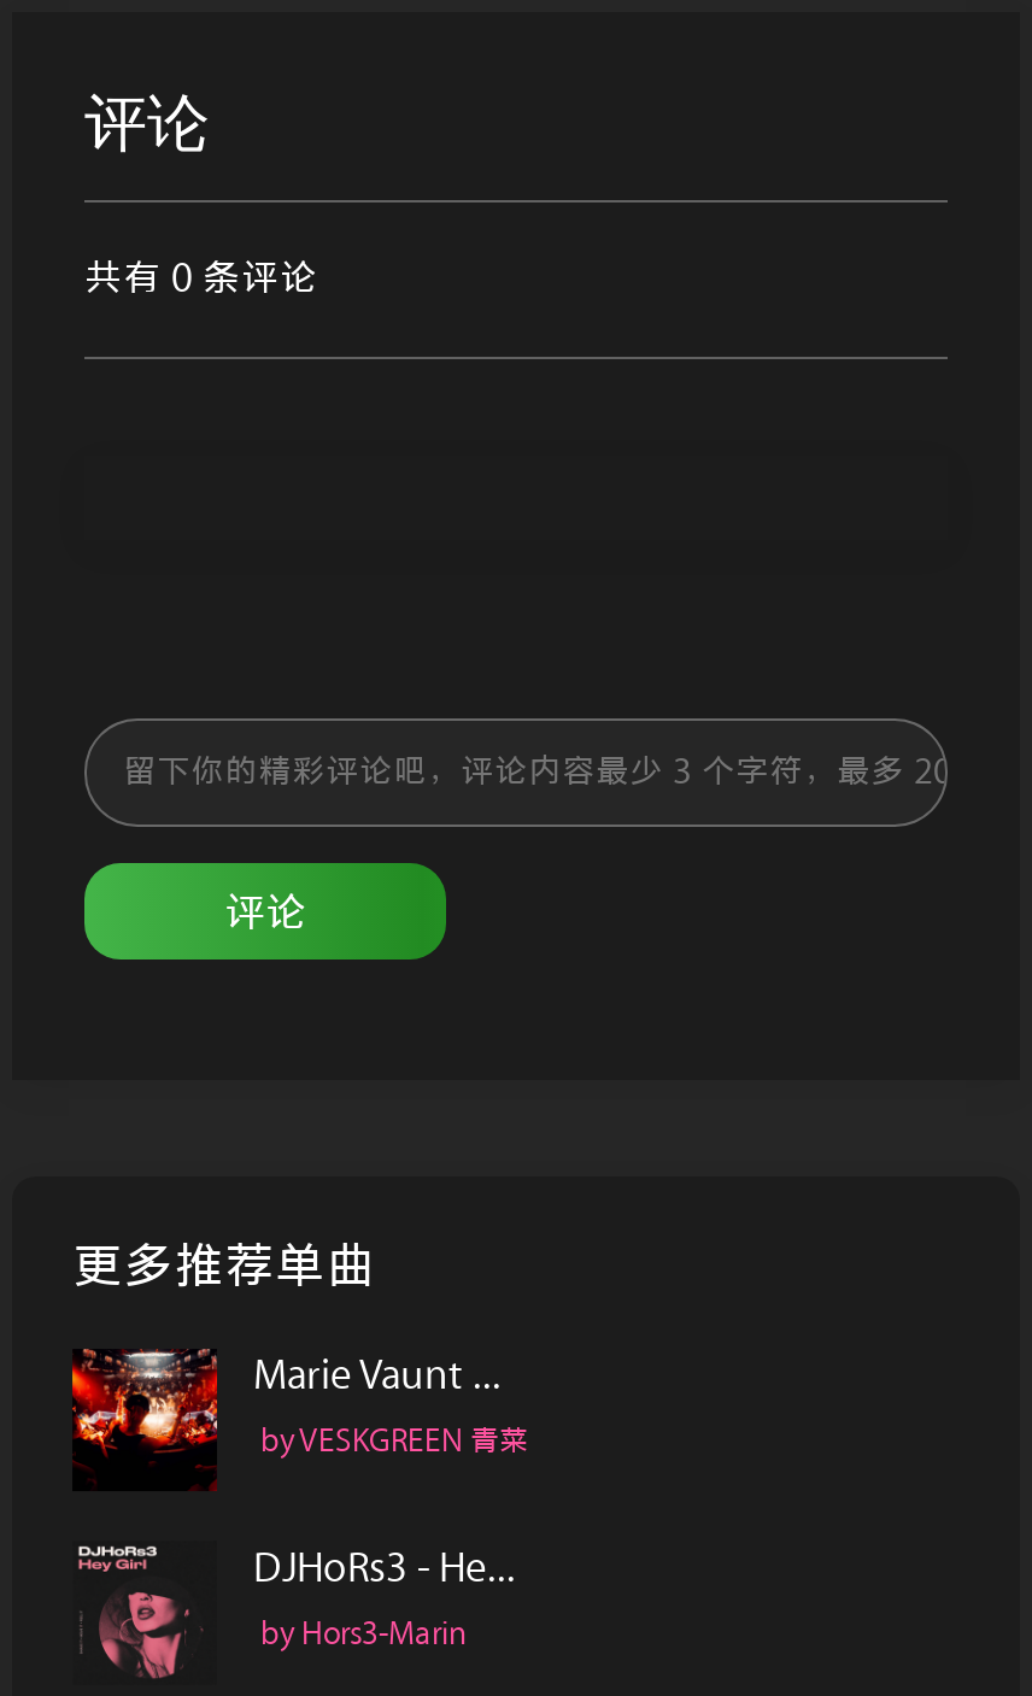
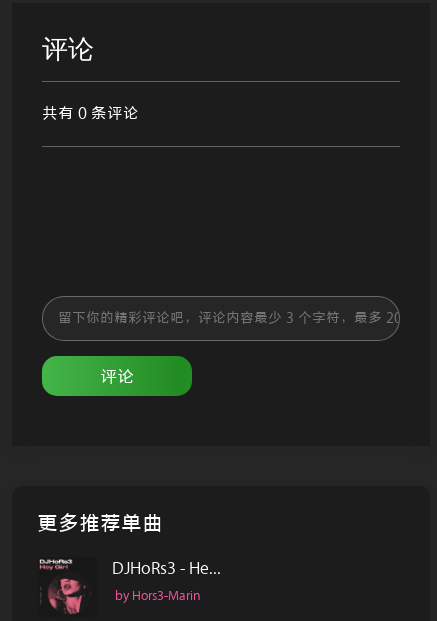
[70,1348,528,1492] [image] | Marie Vaunt ... | by VESKGREEN 青菜 -> none

